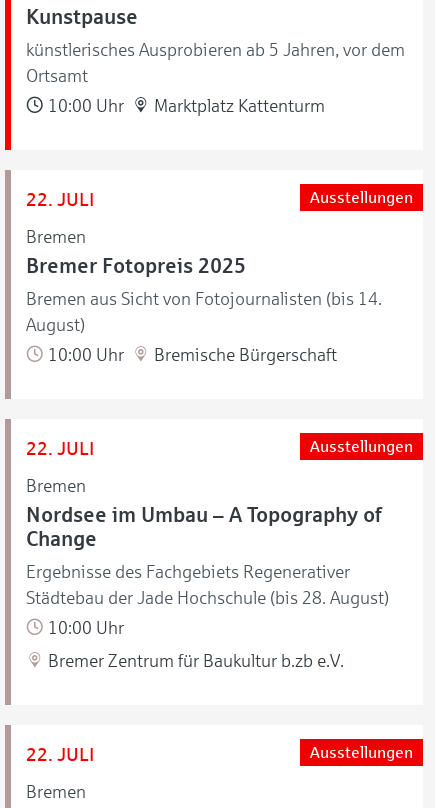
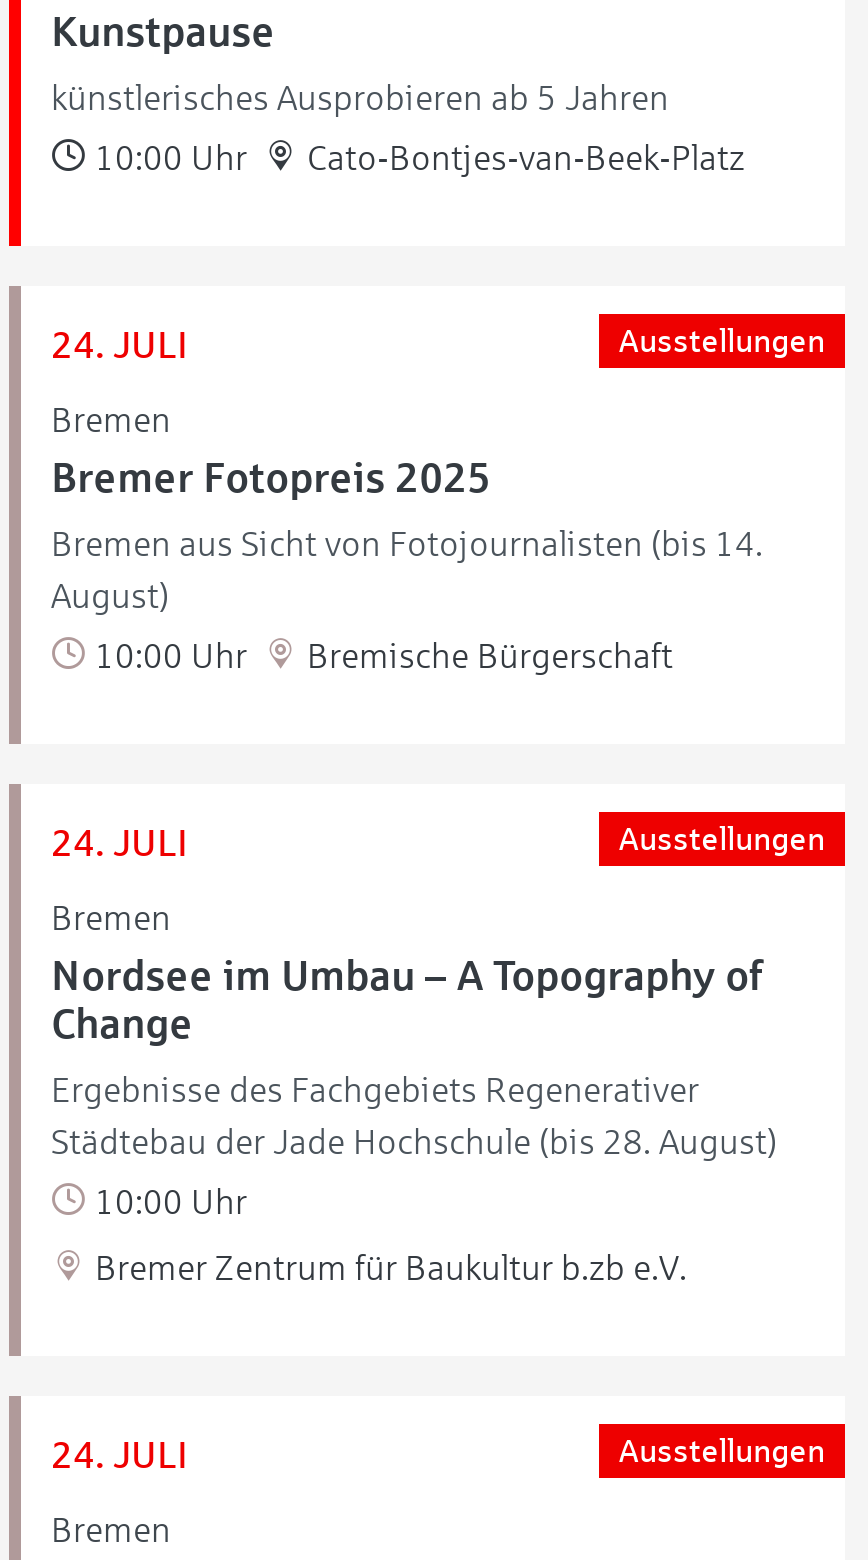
[26,40,405,86] künstlerisches Ausprobieren ab 5 Jahren, vor dem | Ortsamt -> [51,78,669,118] künstlerisches Ausprobieren ab 5 Jahren
[150,96,325,116] Marktplatz Kattenturm -> [299,138,745,178] Cato-Bontjes-van-Beek-Platz
[26,189,94,210] 22. JULI -> [51,324,187,366] 24. JULI
[26,438,94,459] 22. JULI -> [51,822,187,864] 24. JULI
[26,744,94,765] 22. JULI -> [51,1434,187,1476] 24. JULI

